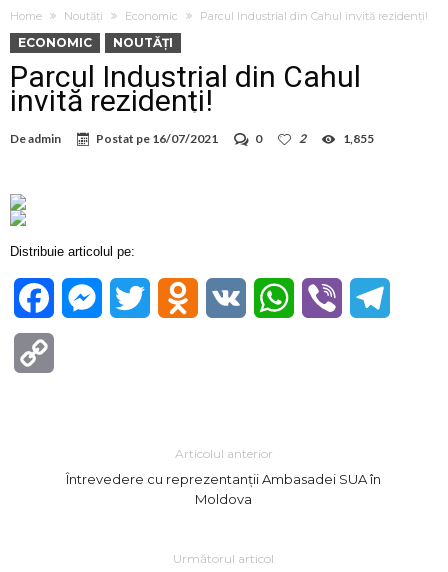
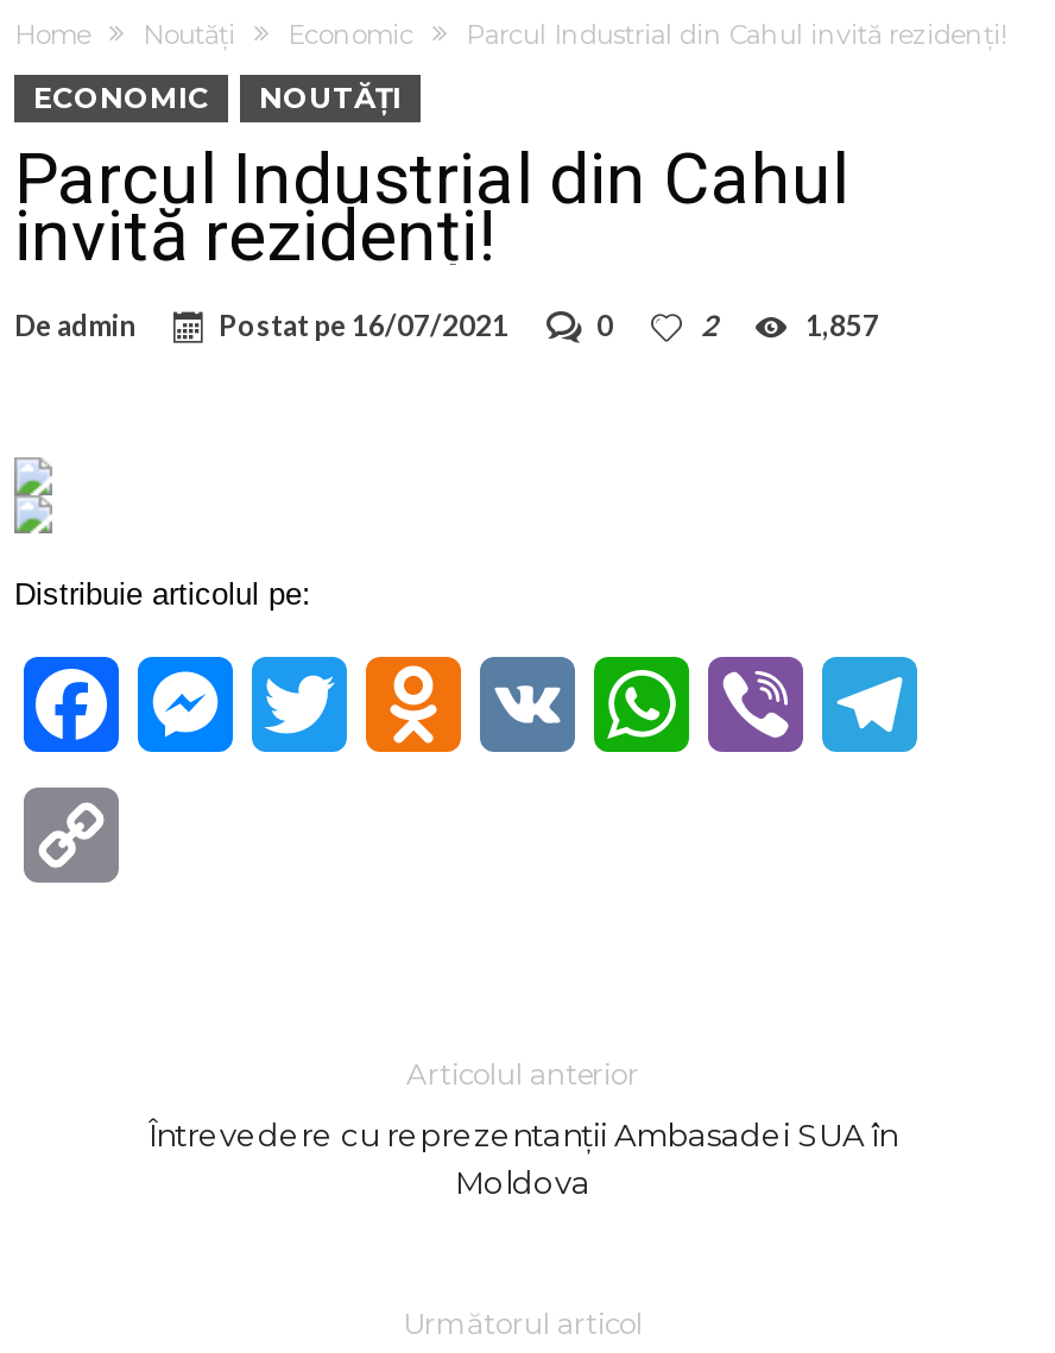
[341,131,374,146] 1,855 -> [801,308,879,343] 1,857

